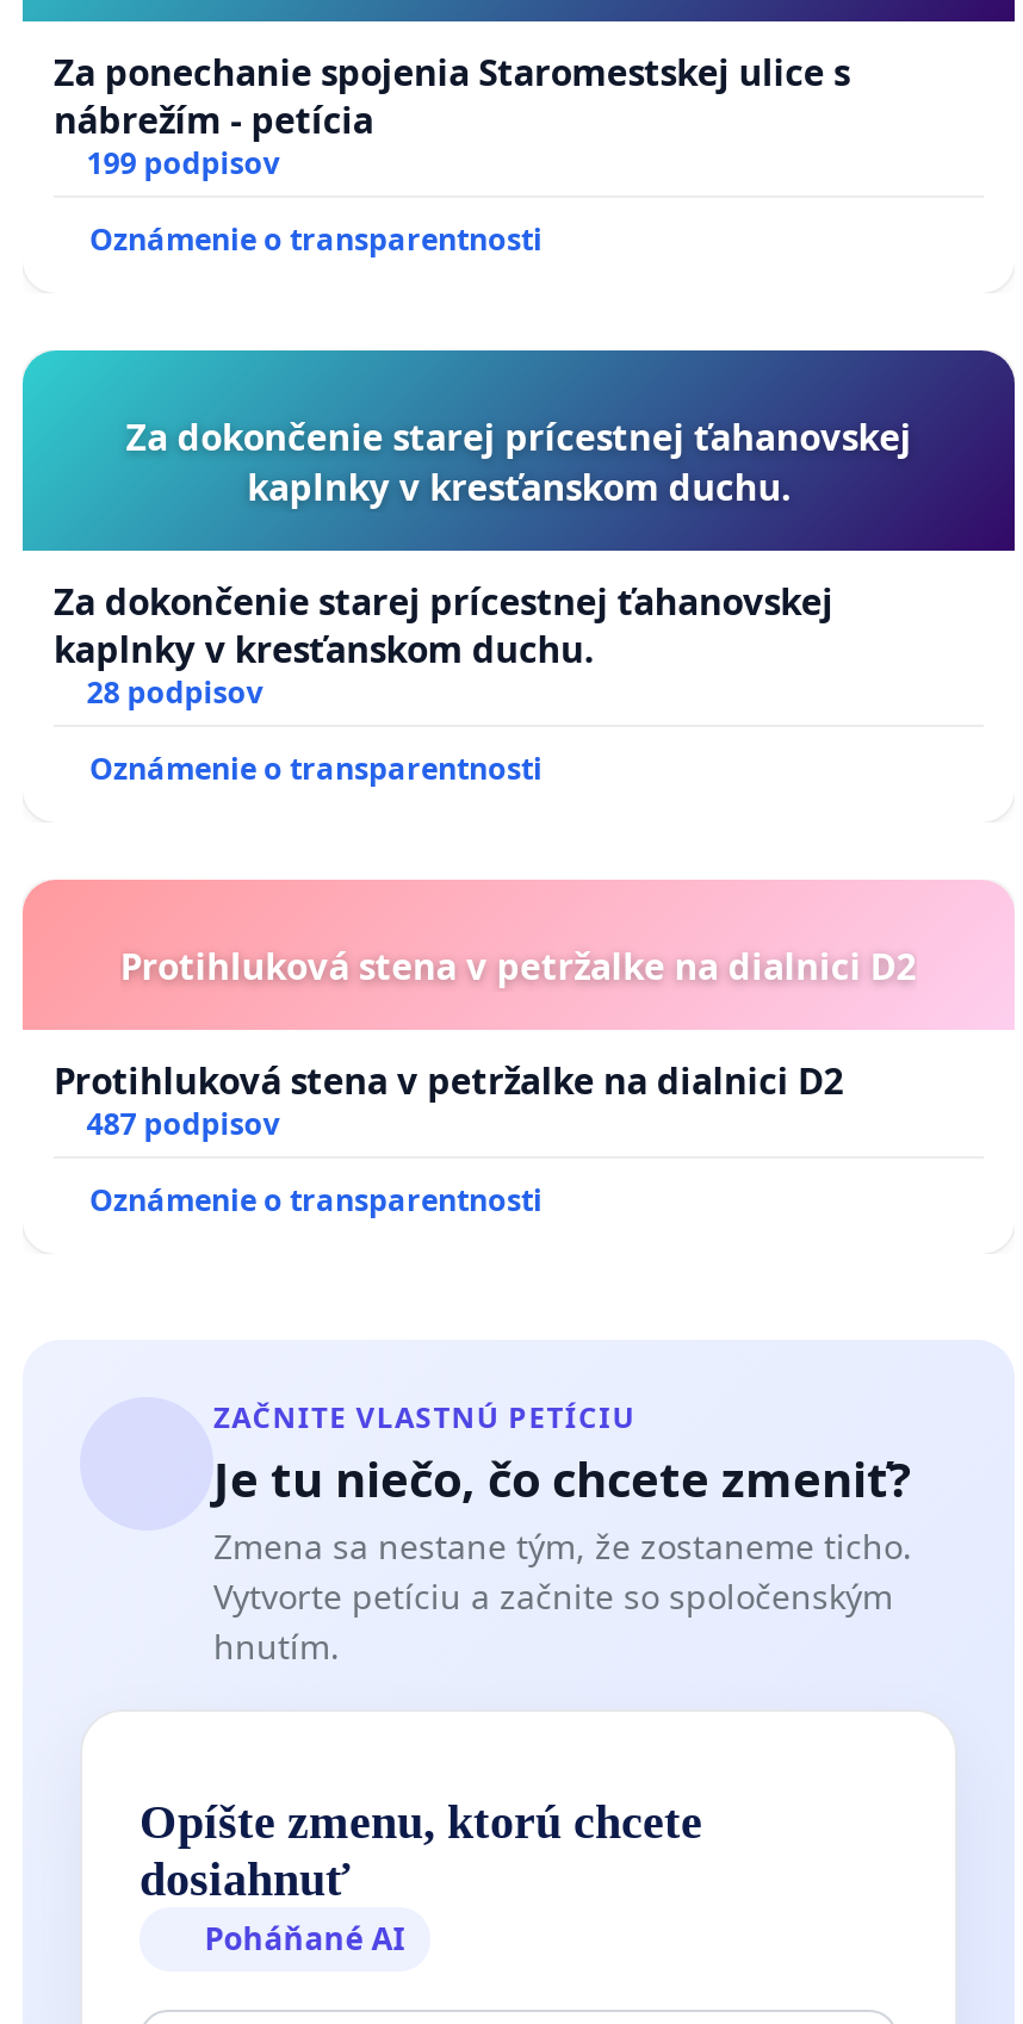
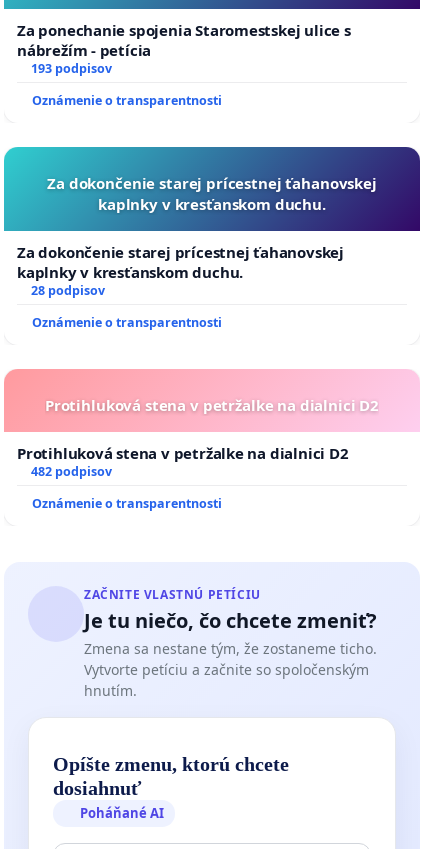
[87,144,280,184] 199 podpisov -> [31,60,112,77] 193 podpisov
[87,1104,280,1145] 487 podpisov -> [31,463,112,480] 482 podpisov

